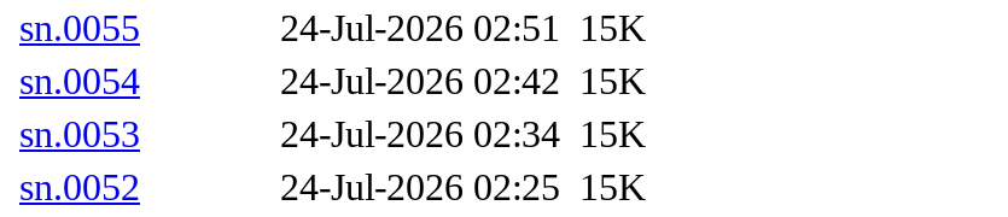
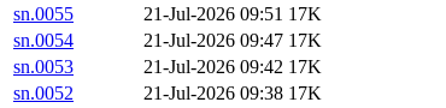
[280,8,647,49] 24-Jul-2026 02:51 15K -> [143,4,322,24] 21-Jul-2026 09:51 17K
[280,61,647,102] 24-Jul-2026 02:42 15K -> [143,30,322,51] 21-Jul-2026 09:47 17K
[280,114,647,155] 24-Jul-2026 02:34 15K -> [143,57,322,77] 21-Jul-2026 09:42 17K
[280,167,647,208] 24-Jul-2026 02:25 15K -> [143,83,322,104] 21-Jul-2026 09:38 17K

